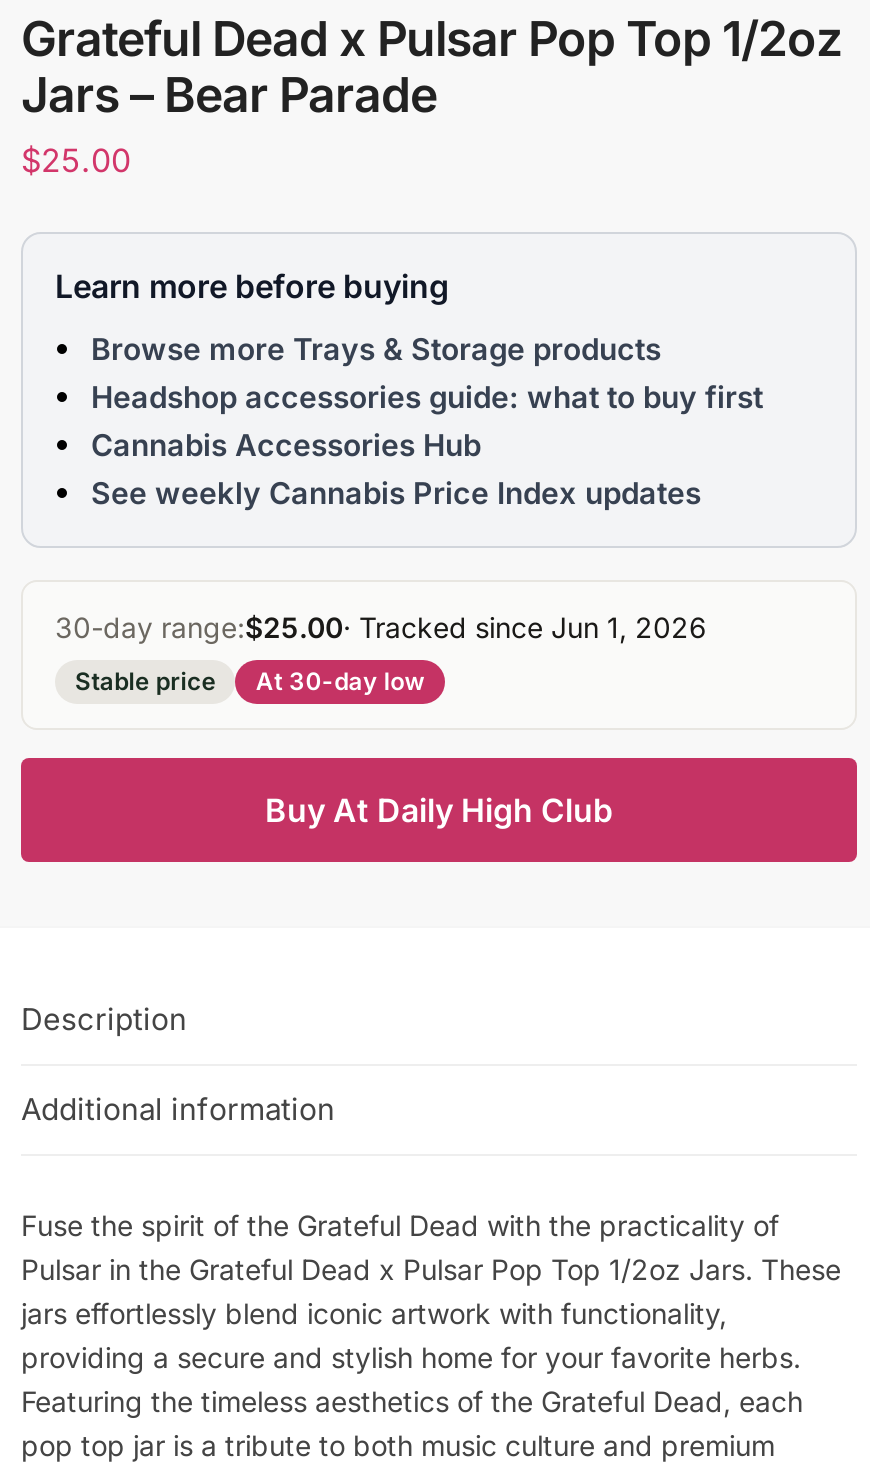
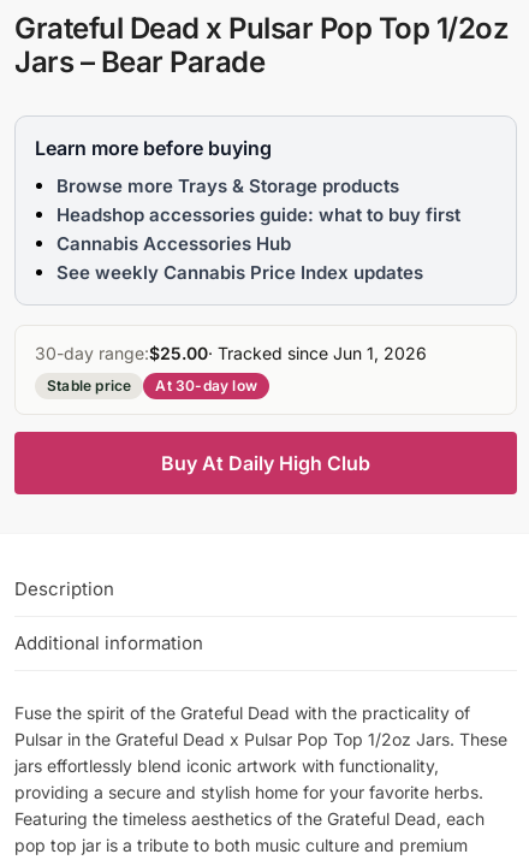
[21,139,131,179] $25.00 -> none

